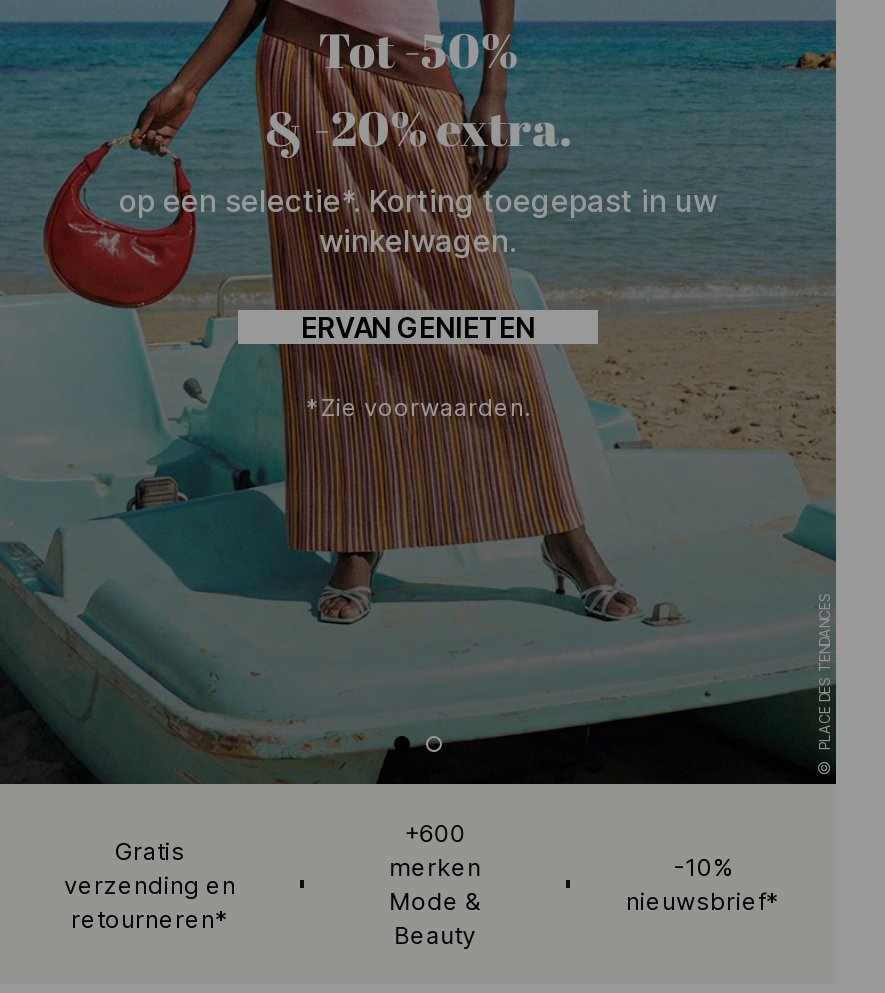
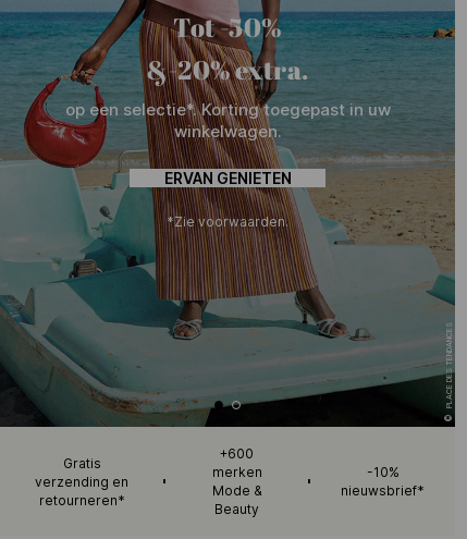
[264,95,572,159] & -20% extra. -> [146,52,309,87] &-20% extra.

